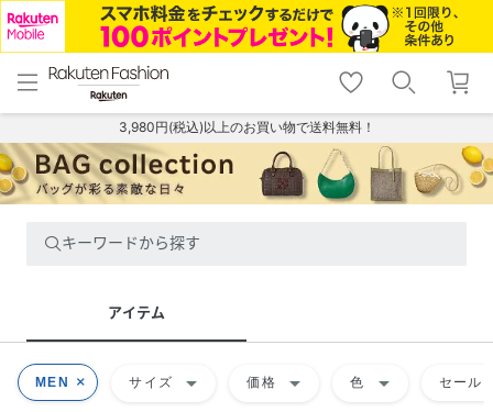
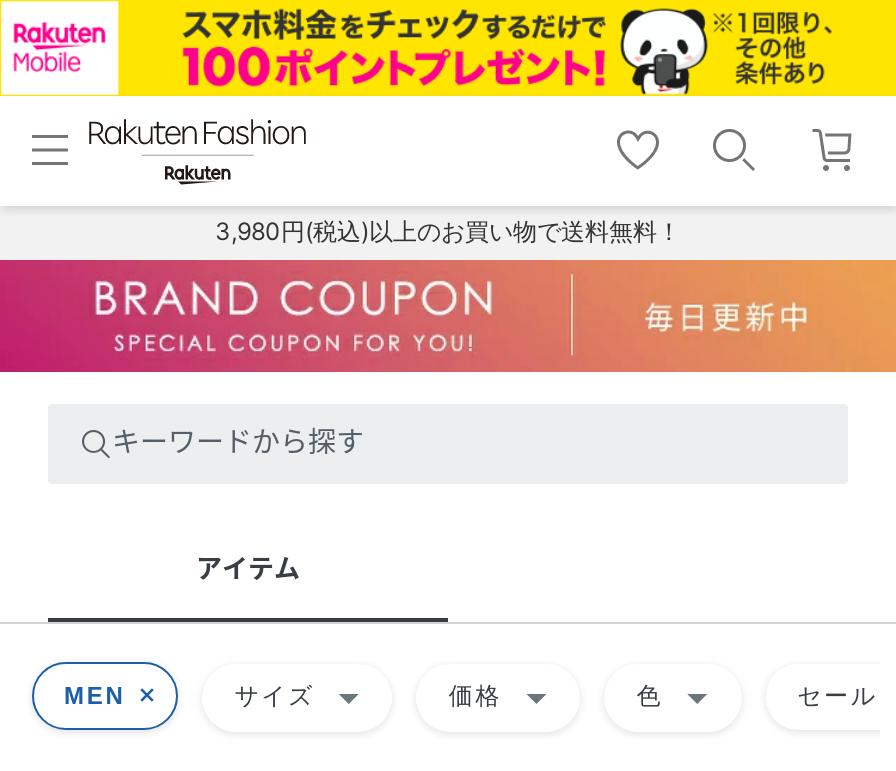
[3,143,490,204] [image] -> [6,258,890,374] [image]

